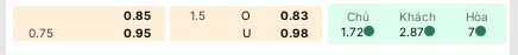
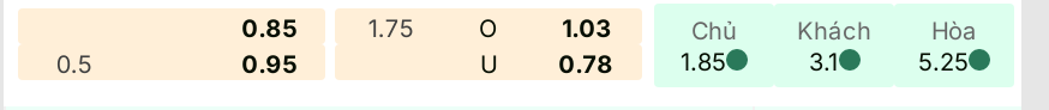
[190,8,205,22] 1.5 -> [368,13,414,41] 1.75
[281,8,308,22] 0.83 -> [562,13,610,41] 1.03
[28,26,53,40] 0.75 -> [56,49,92,77] 0.5
[280,26,309,40] 0.98 -> [559,49,614,77] 0.78
[341,24,364,38] 1.72 -> [681,46,726,74] 1.85
[399,24,424,38] 2.87 -> [809,46,838,74] 3.1
[468,24,475,38] 7 -> [918,46,969,74] 5.25

